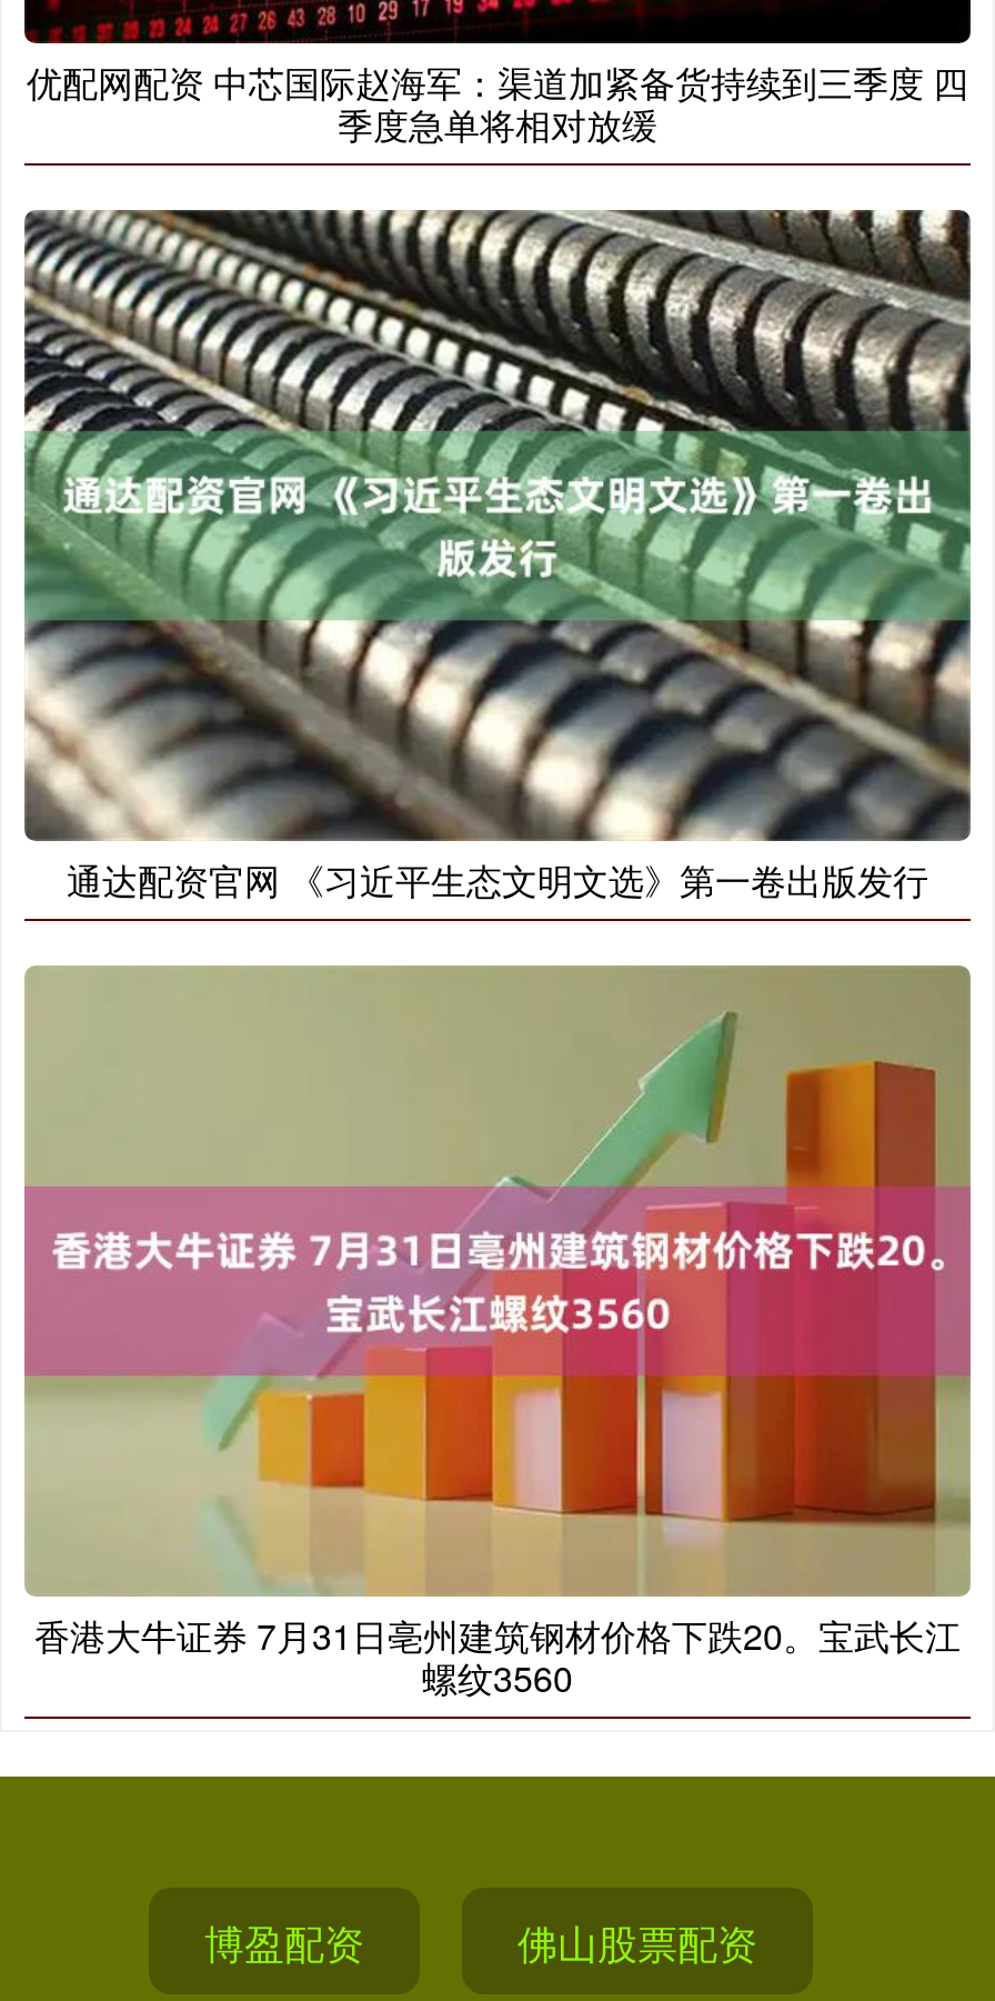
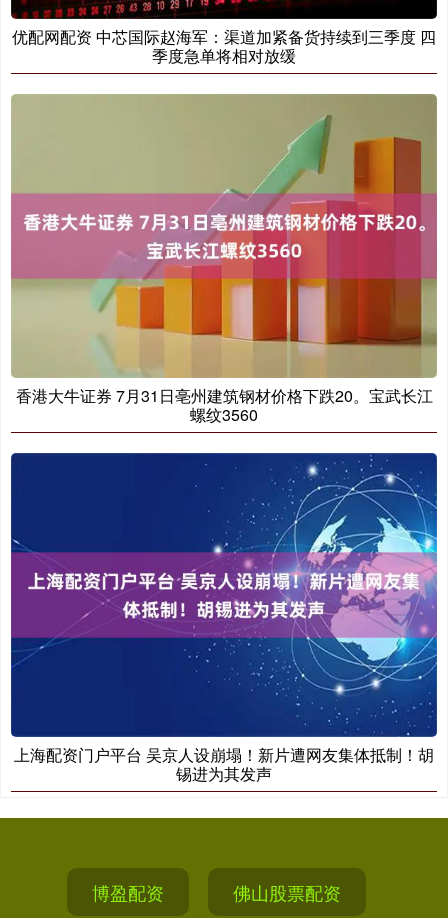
[22,209,973,906] [image] | 通达配资官网 《习近平生态文明文选》第一卷出版发行 -> none
moved [34,1002,973,1703] -> [15,111,438,426]: [image] | 香港大牛证券 7月31日亳州建筑钢材价格下跌20。宝武长江 | 螺纹3560
none -> [10,452,438,785] [image] | 上海配资门户平台 吴京人设崩塌！新片遭网友集体抵制！胡 | 锡进为其发声

